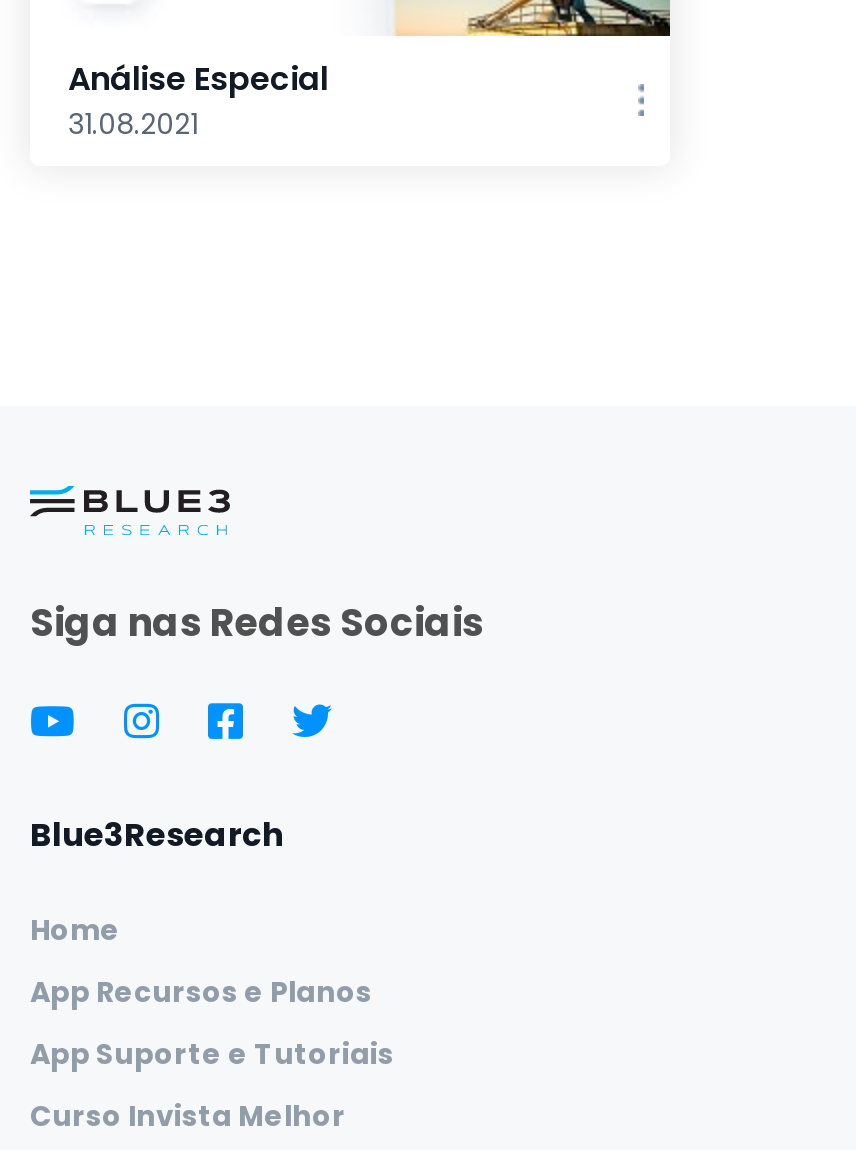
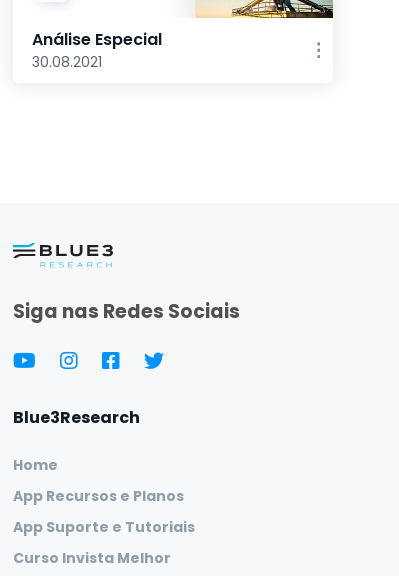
[68,104,198,144] 31.08.2021 -> [32,52,102,72] 30.08.2021

